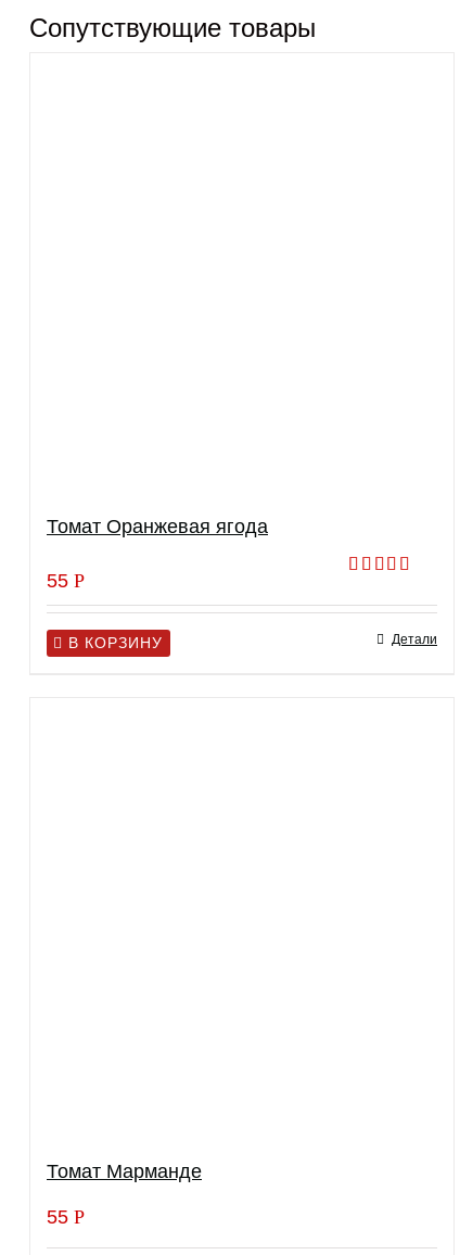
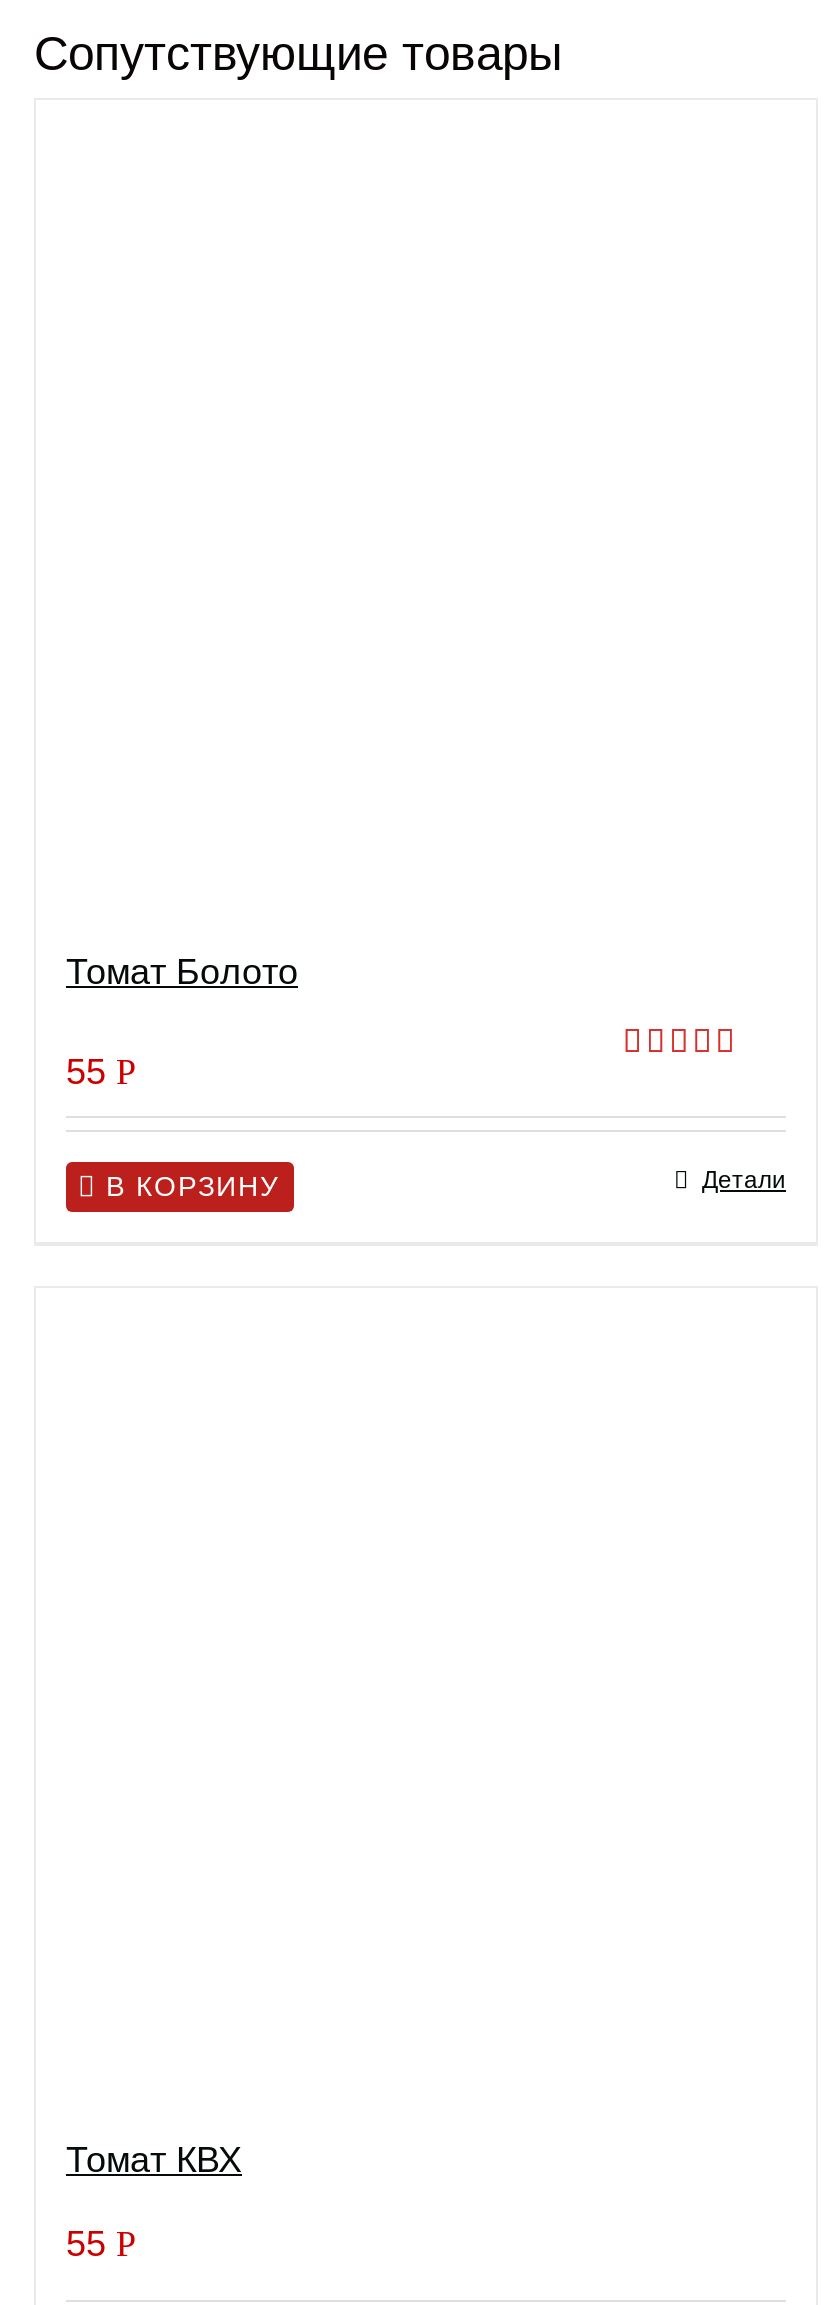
[47,516,268,538] Томат Оранжевая ягода -> [66,953,298,993] Томат Болото
[47,1161,202,1183] Томат Марманде -> [66,2141,242,2181] Томат КВХ

